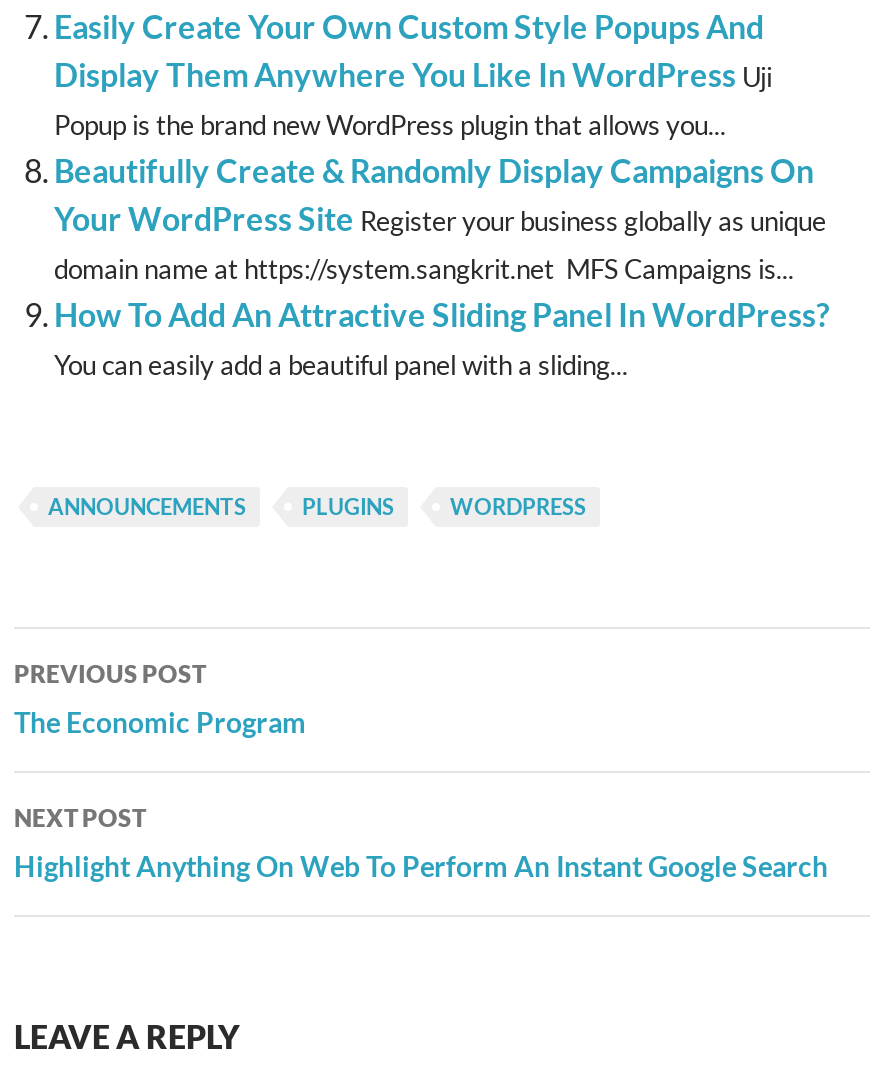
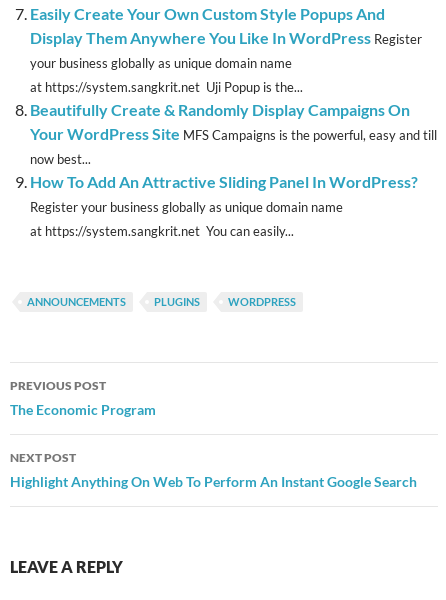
[54,55,772,141] Display Them Anywhere You Like In WordPress Uji | Popup is the brand new WordPress plugin that allows you... -> [30,28,422,95] Display Them Anywhere You Like In WordPress Register | your business globally as unique domain name | at https://system.sangkrit.net Uji Popup is the...
[54,199,826,285] Your WordPress Site Register your business globally as unique | domain name at https://system.sangkrit.net MFS Campaigns is... -> [30,124,437,167] Your WordPress Site MFS Campaigns is the powerful, easy and till | now best...
[54,349,628,381] You can easily add a beautiful panel with a sliding... -> [30,199,343,239] Register your business globally as unique domain name | at https://system.sangkrit.net You can easily...

